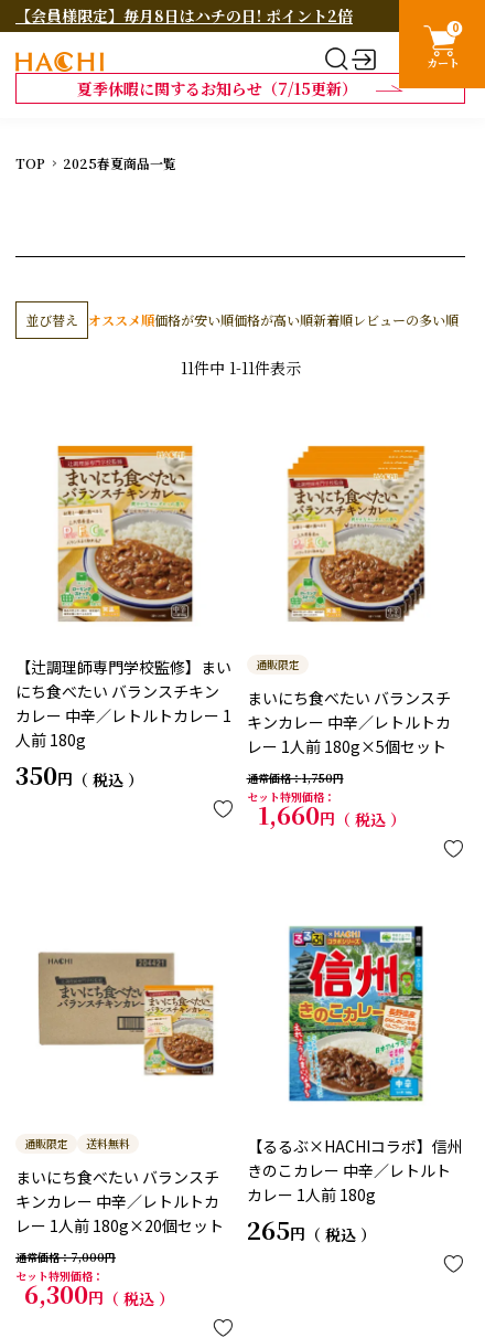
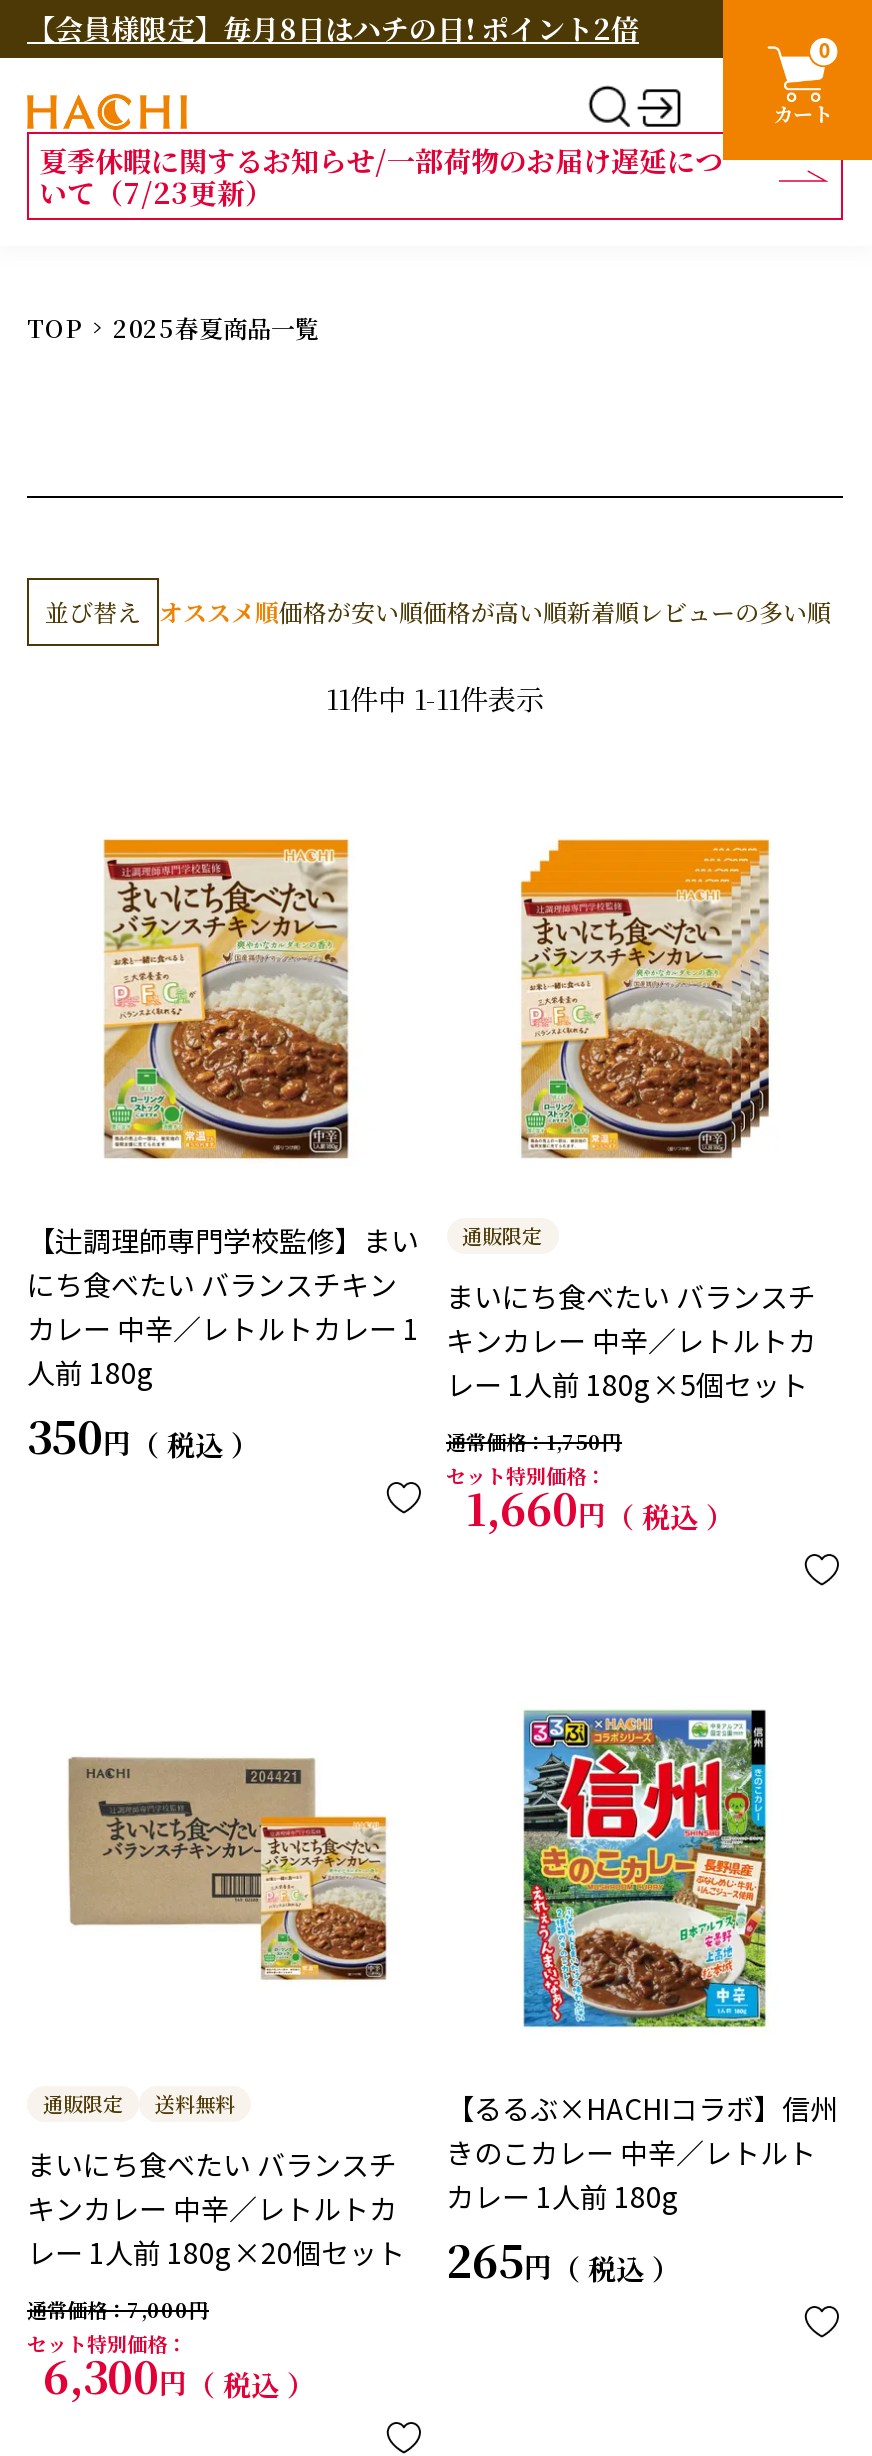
[77,78,357,100] 夏季休暇に関するお知らせ（7/15更新） -> [39,141,723,213] 夏季休暇に関するお知らせ/一部荷物のお届け遅延につ | いて（7/23更新）

